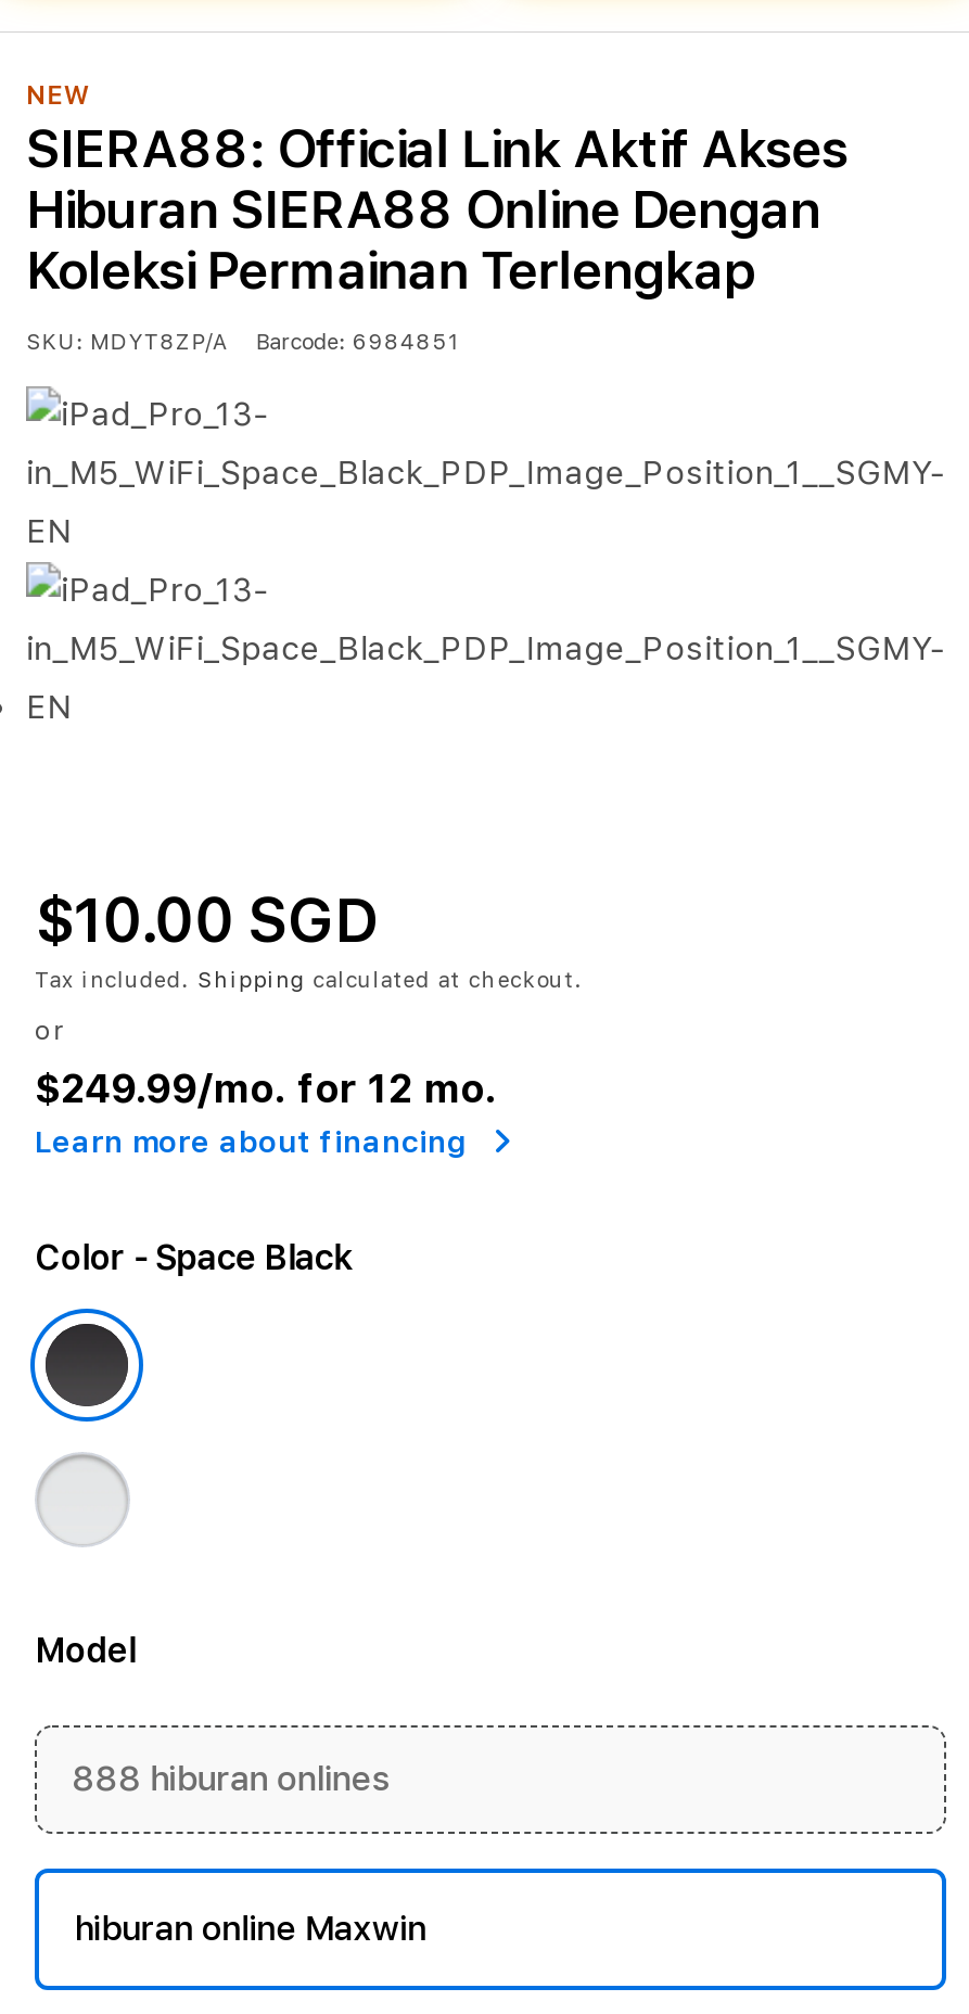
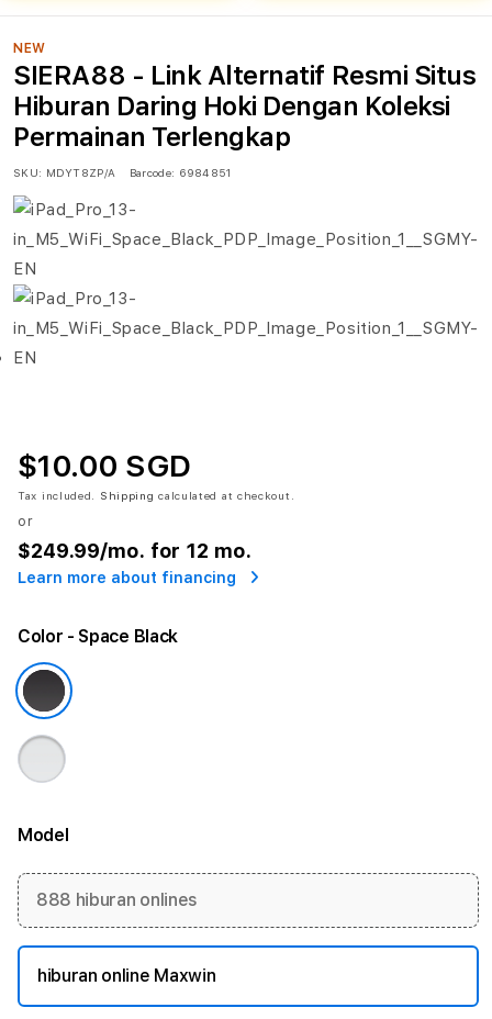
[26,117,848,302] SIERA88: Official Link Aktif Akses | Hiburan SIERA88 Online Dengan | Koleksi Permainan Terlengkap -> [13,59,476,153] SIERA88 - Link Alternatif Resmi Situs | Hiburan Daring Hoki Dengan Koleksi | Permainan Terlengkap

